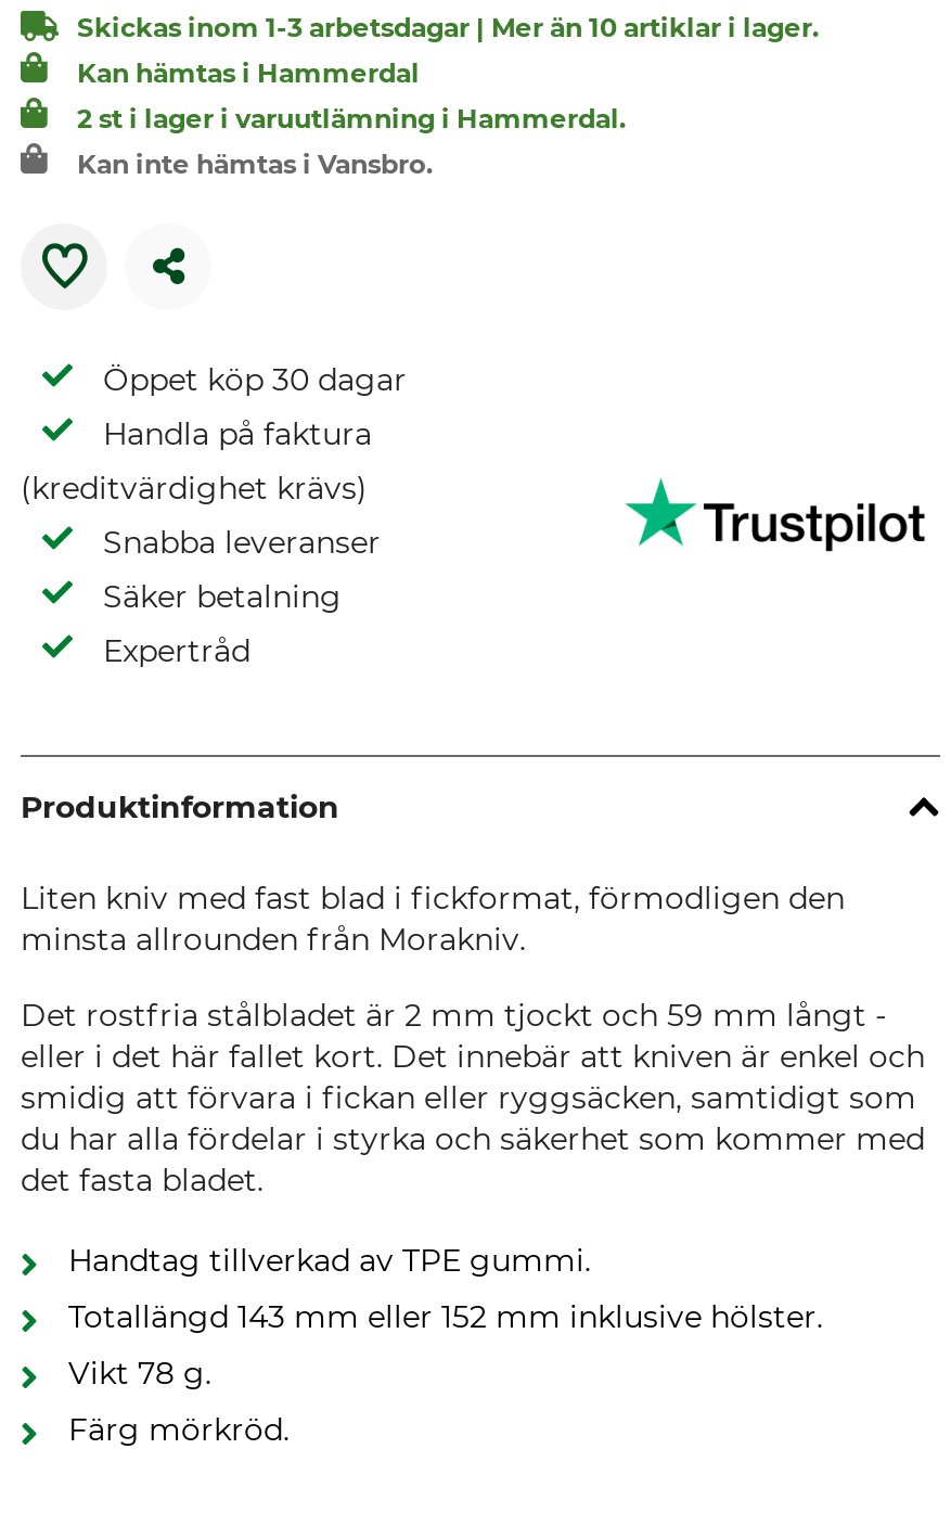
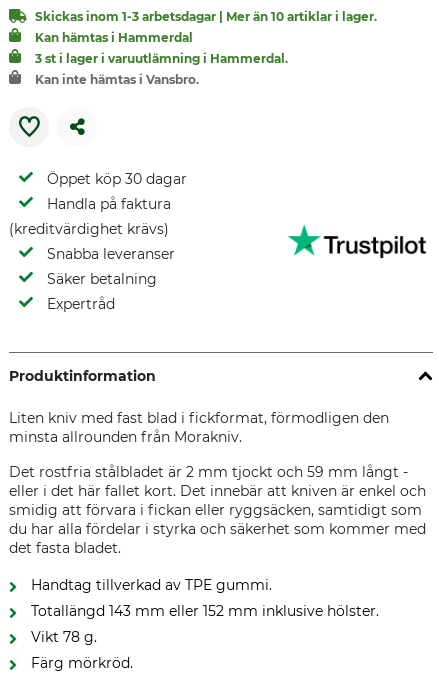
[77,102,626,134] 2 st i lager i varuutlämning i Hammerdal. -> [35,51,288,66] 3 st i lager i varuutlämning i Hammerdal.

